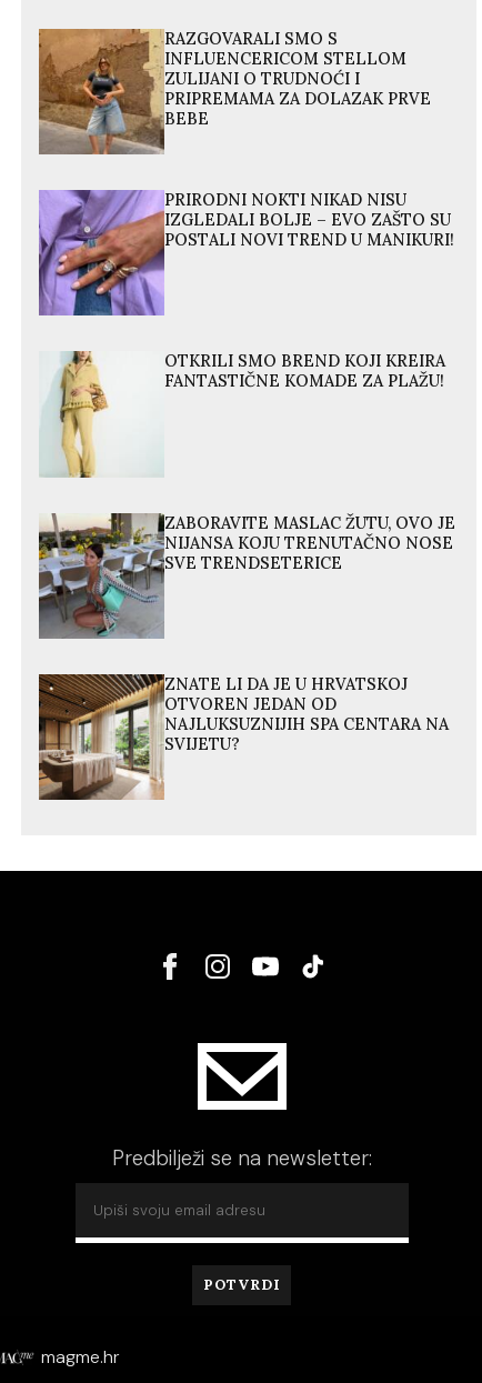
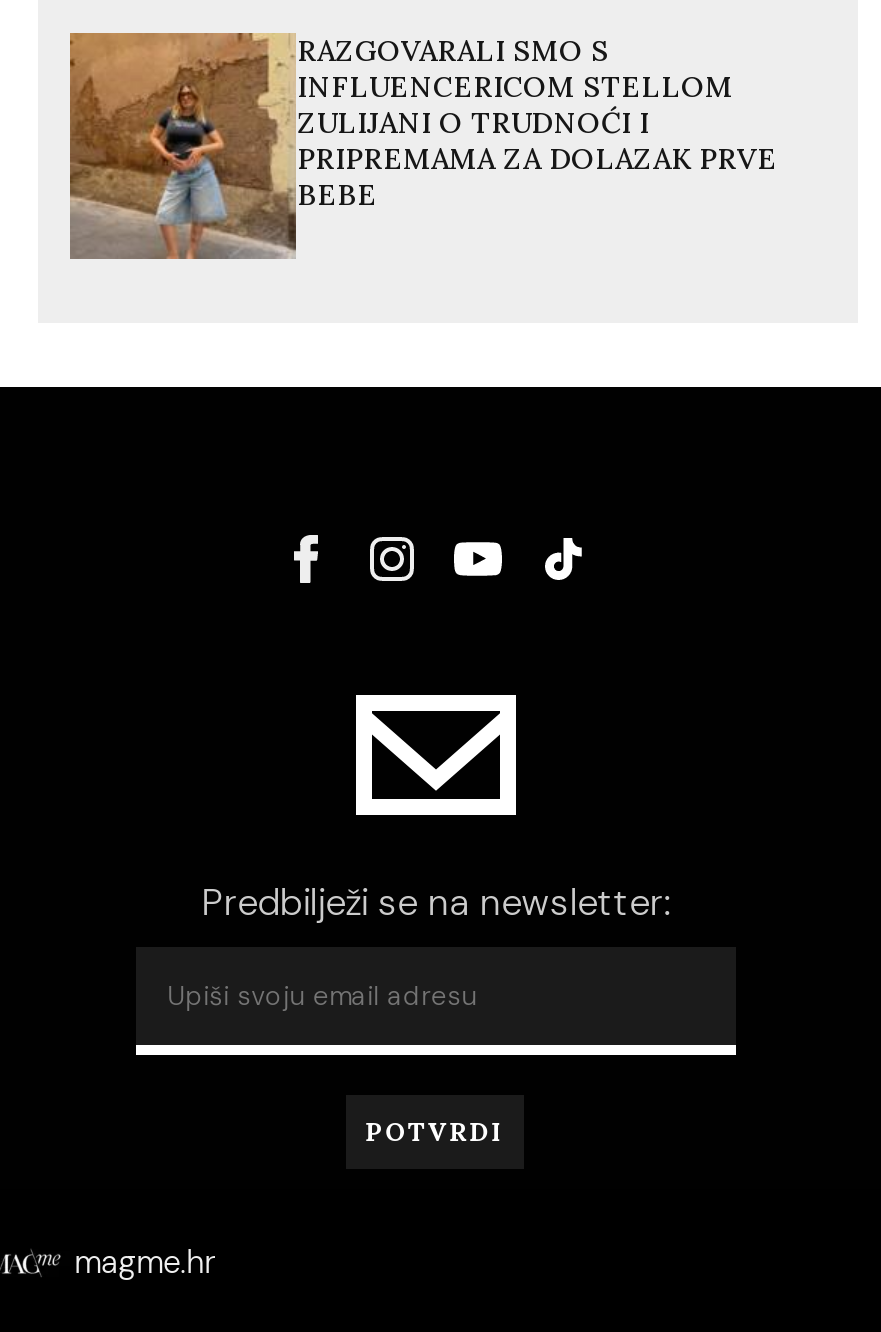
[38,189,455,317] [image] | PRIRODNI NOKTI NIKAD NISU | IZGLEDALI BOLJE – EVO ZAŠTO SU | POSTALI NOVI TREND U MANIKURI! -> none
[40,350,109,479] [image] -> none
[165,352,446,392] OTKRILI SMO BREND KOJI KREIRA | FANTASTIČNE KOMADE ZA PLAŽU! -> none
[38,512,456,640] [image] | ZABORAVITE MASLAC ŽUTU, OVO JE | NIJANSA KOJU TRENUTAČNO NOSE | SVE TRENDSETERICE -> none
[38,673,449,800] [image] | ZNATE LI DA JE U HRVATSKOJ | OTVOREN JEDAN OD | NAJLUKSUZNIJIH SPA CENTARA NA | SVIJETU? -> none

